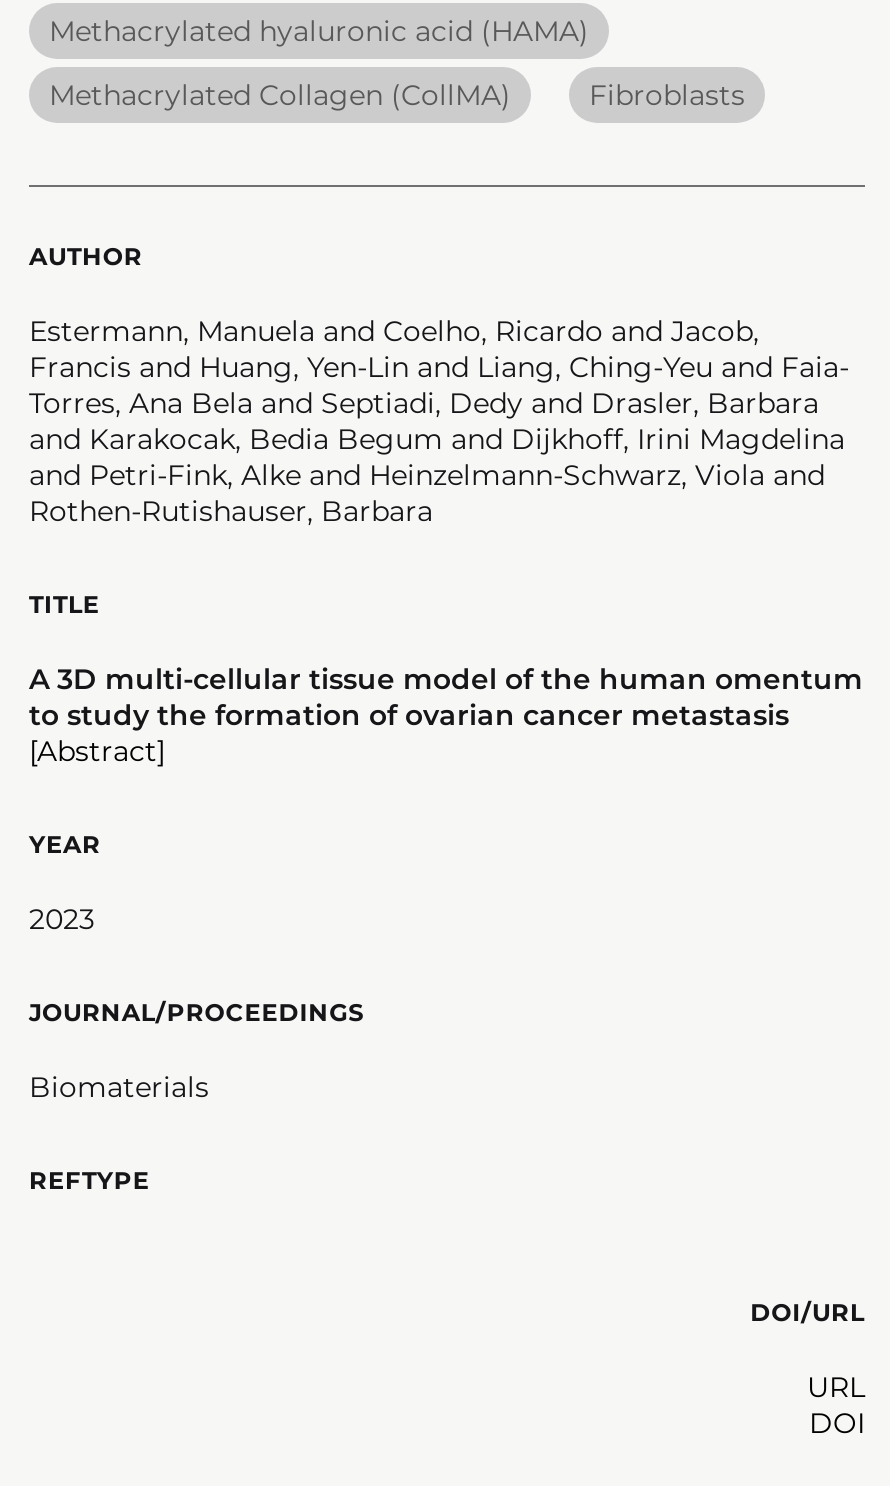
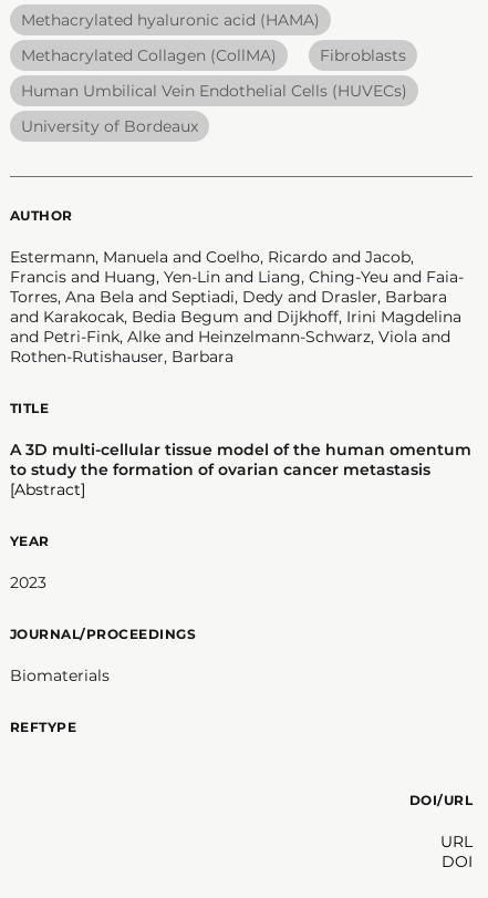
none -> [21,80,407,136] Human Umbilical Vein Endothelial Cells (HUVECs) | University of Bordeaux

